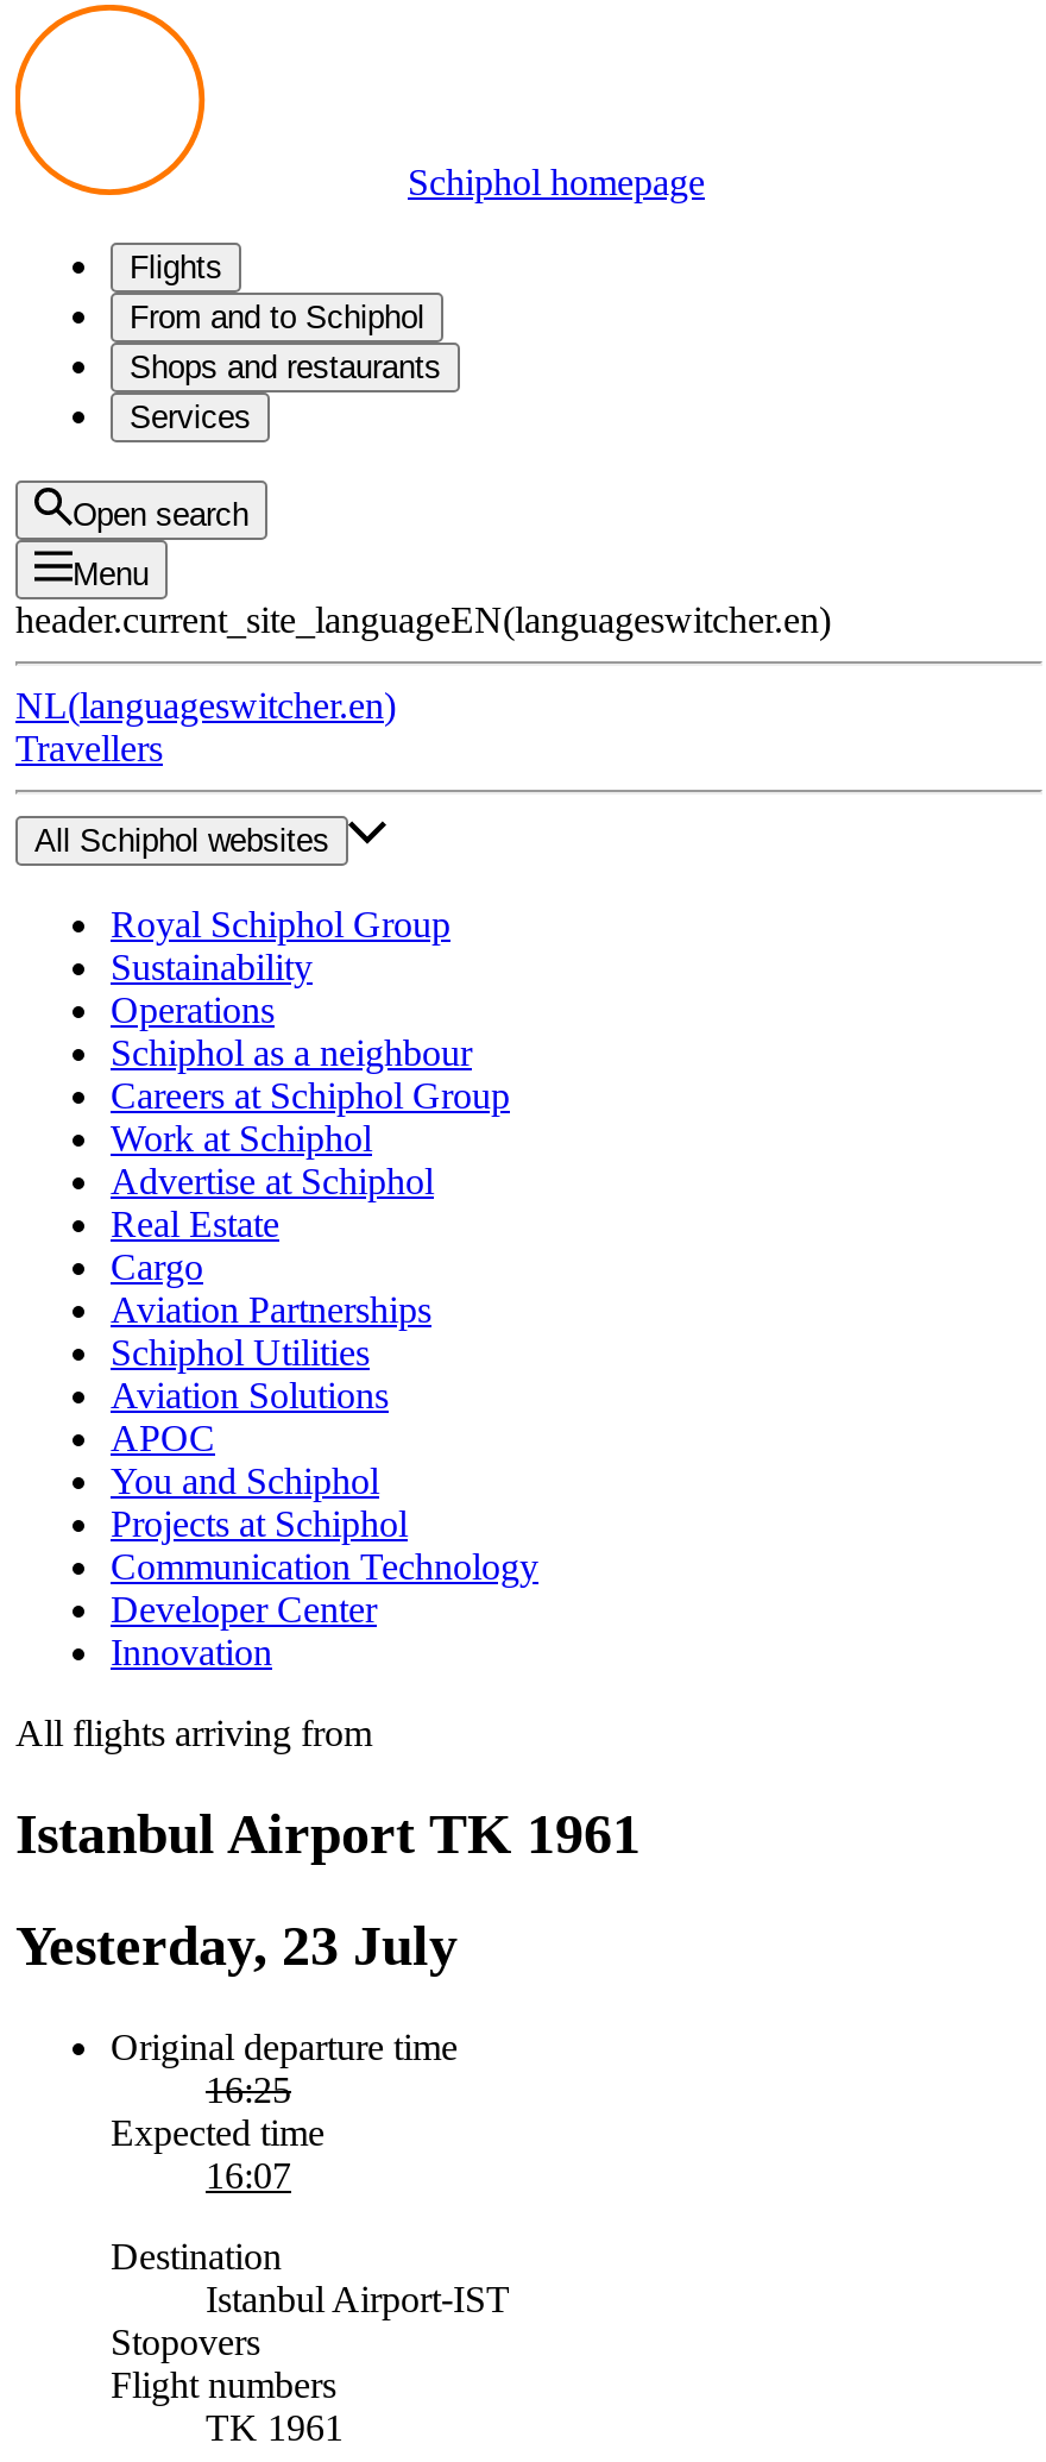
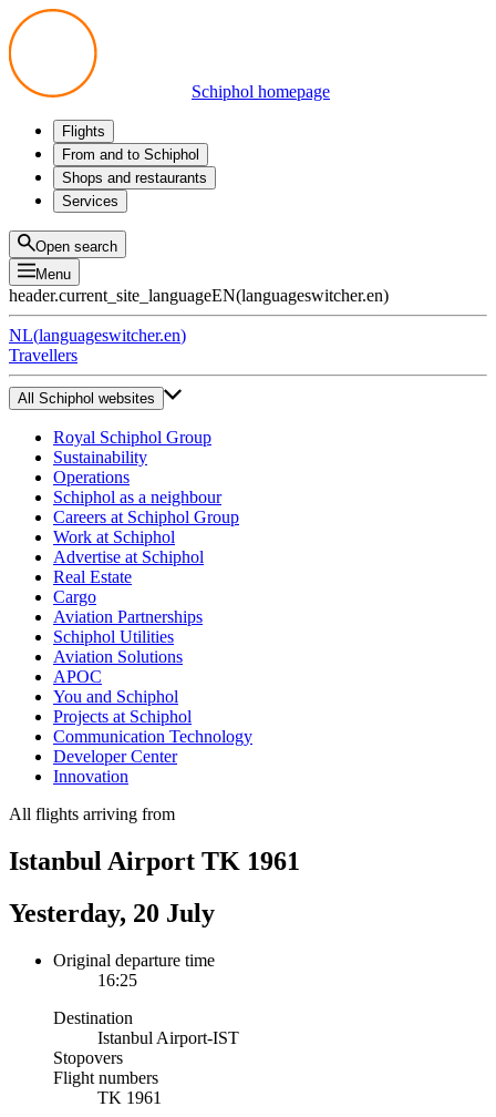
[15,1914,458,1976] Yesterday, 23 July -> [9,898,215,927] Yesterday, 20 July
[111,2112,324,2195] Expected time | 16:07 -> none

